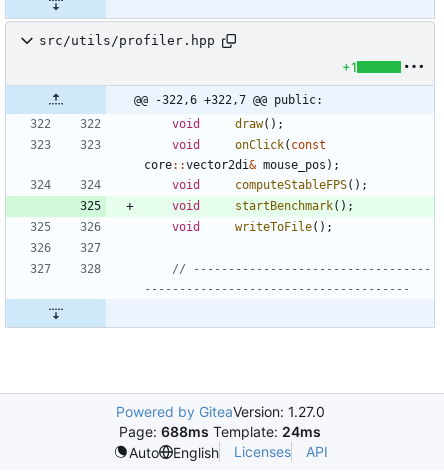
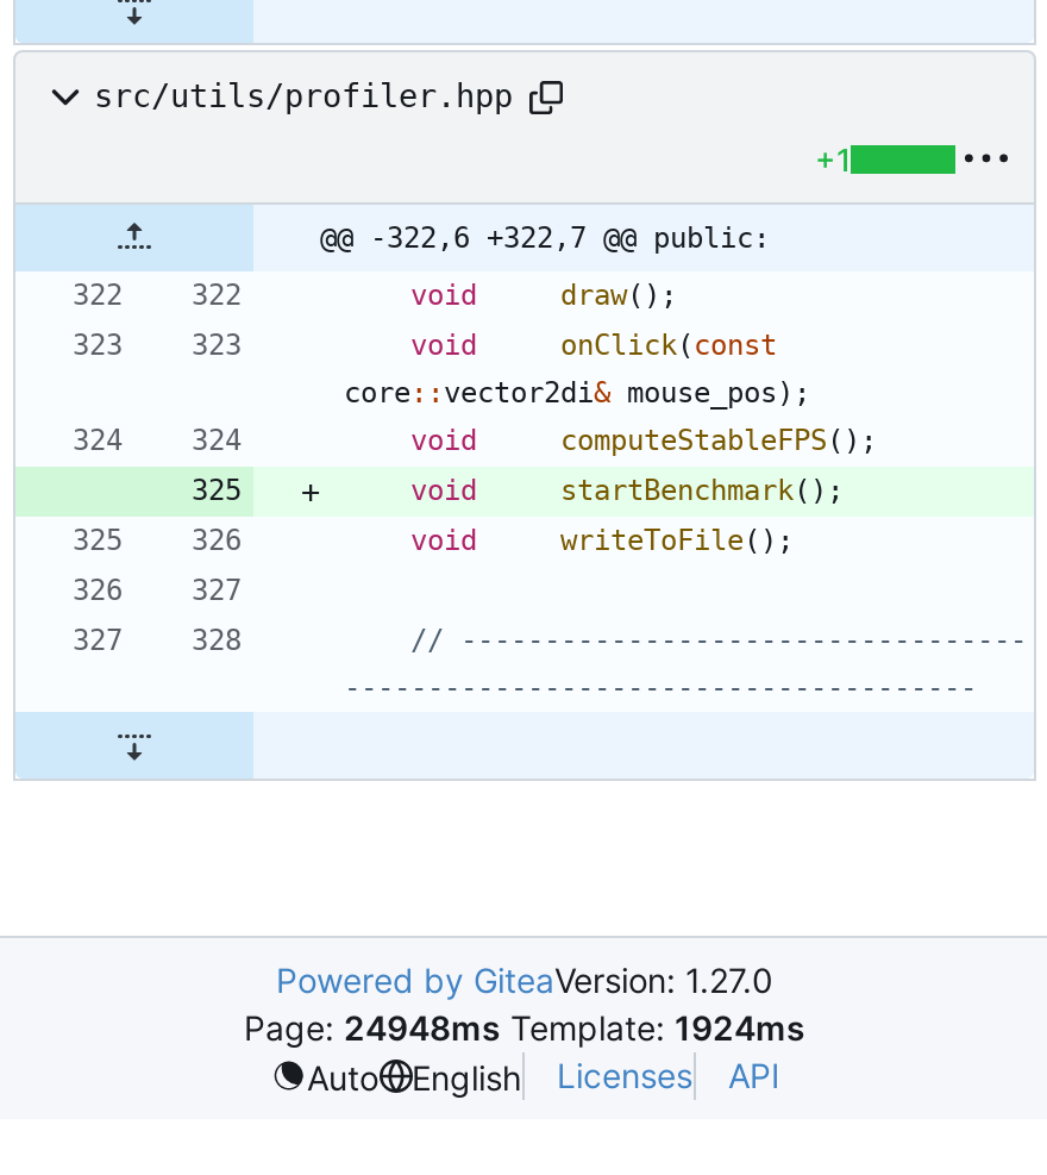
[119,423,321,440] Page: 688ms Template: 24ms -> [244,1007,805,1048] Page: 24948ms Template: 1924ms

